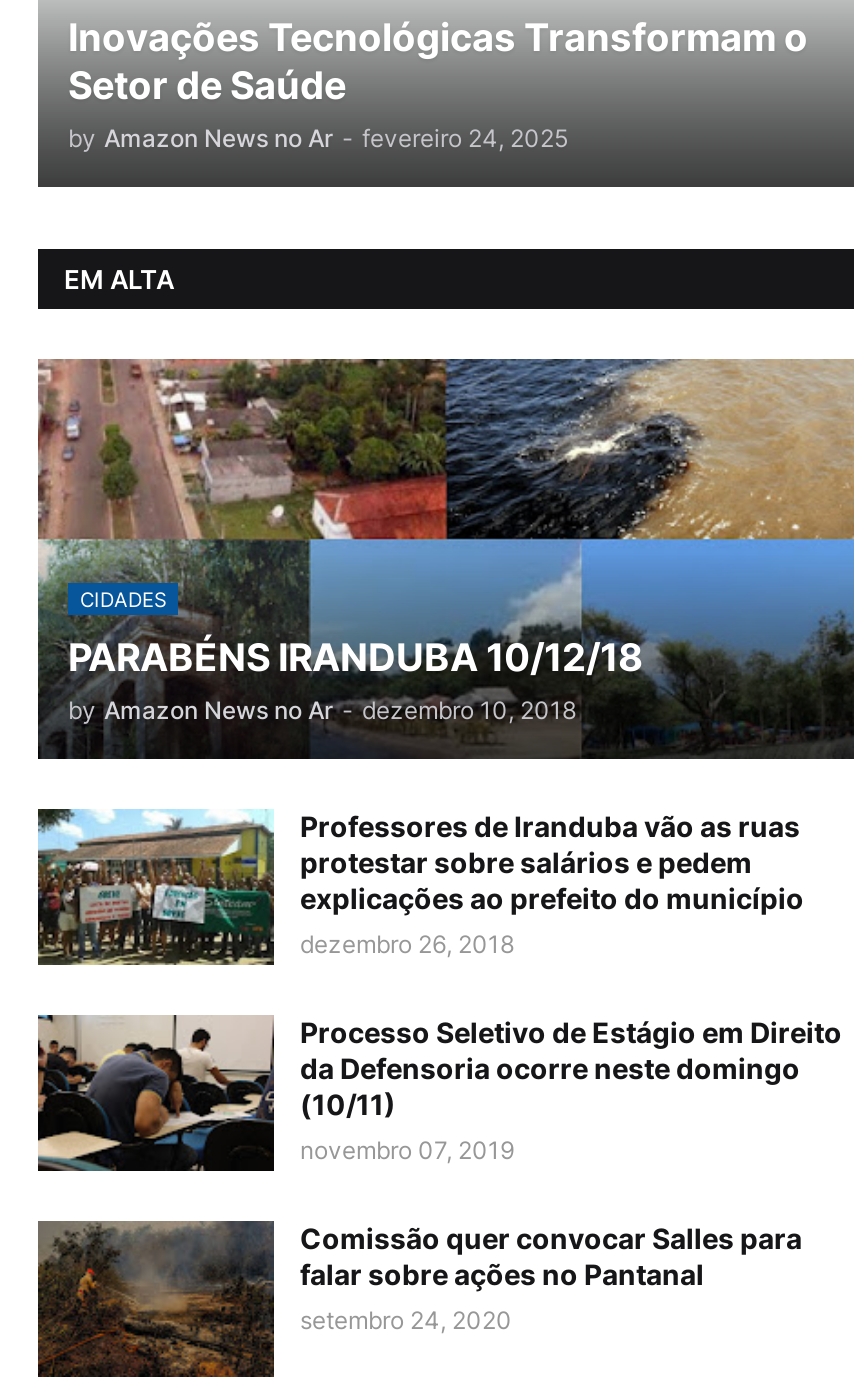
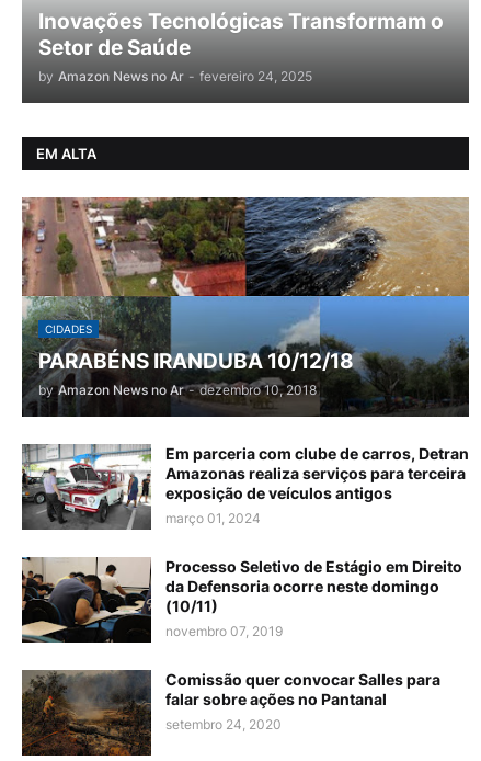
[38,809,804,965] [image] | Professores de Iranduba vão as ruas | protestar sobre salários e pedem | explicações ao prefeito do município | dezembro 26, 2018 -> [22,443,469,531] [image] | Em parceria com clube de carros, Detran | Amazonas realiza serviços para terceira | exposição de veículos antigos | março 01, 2024

